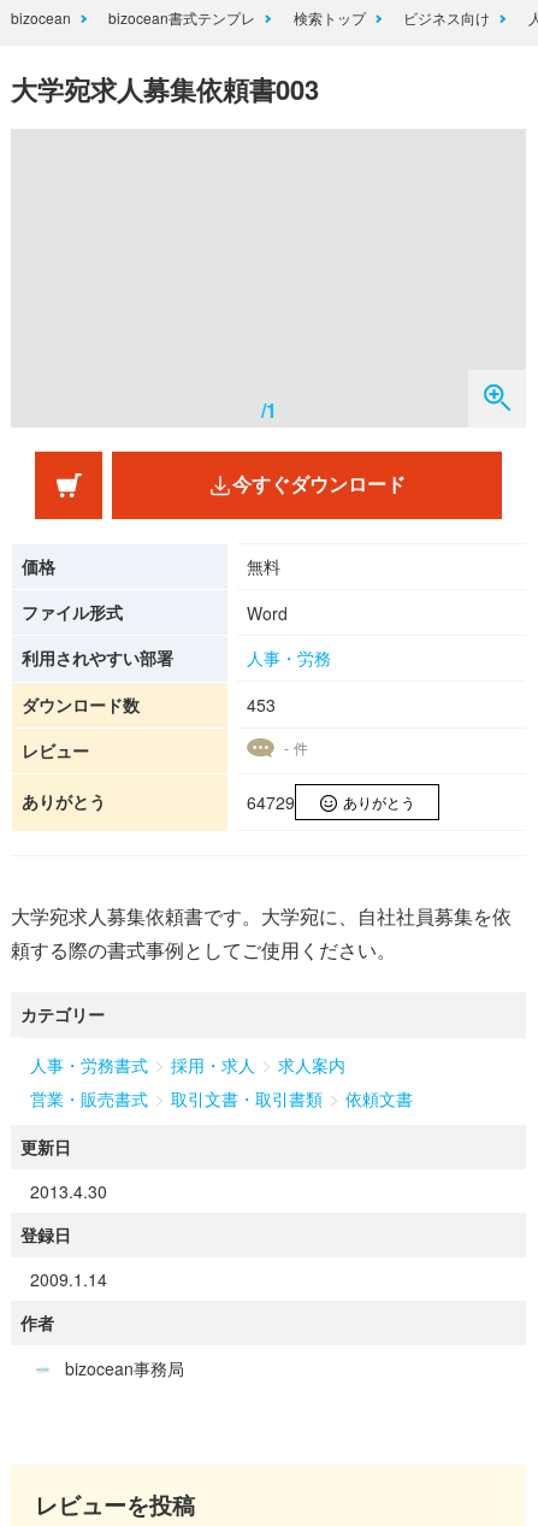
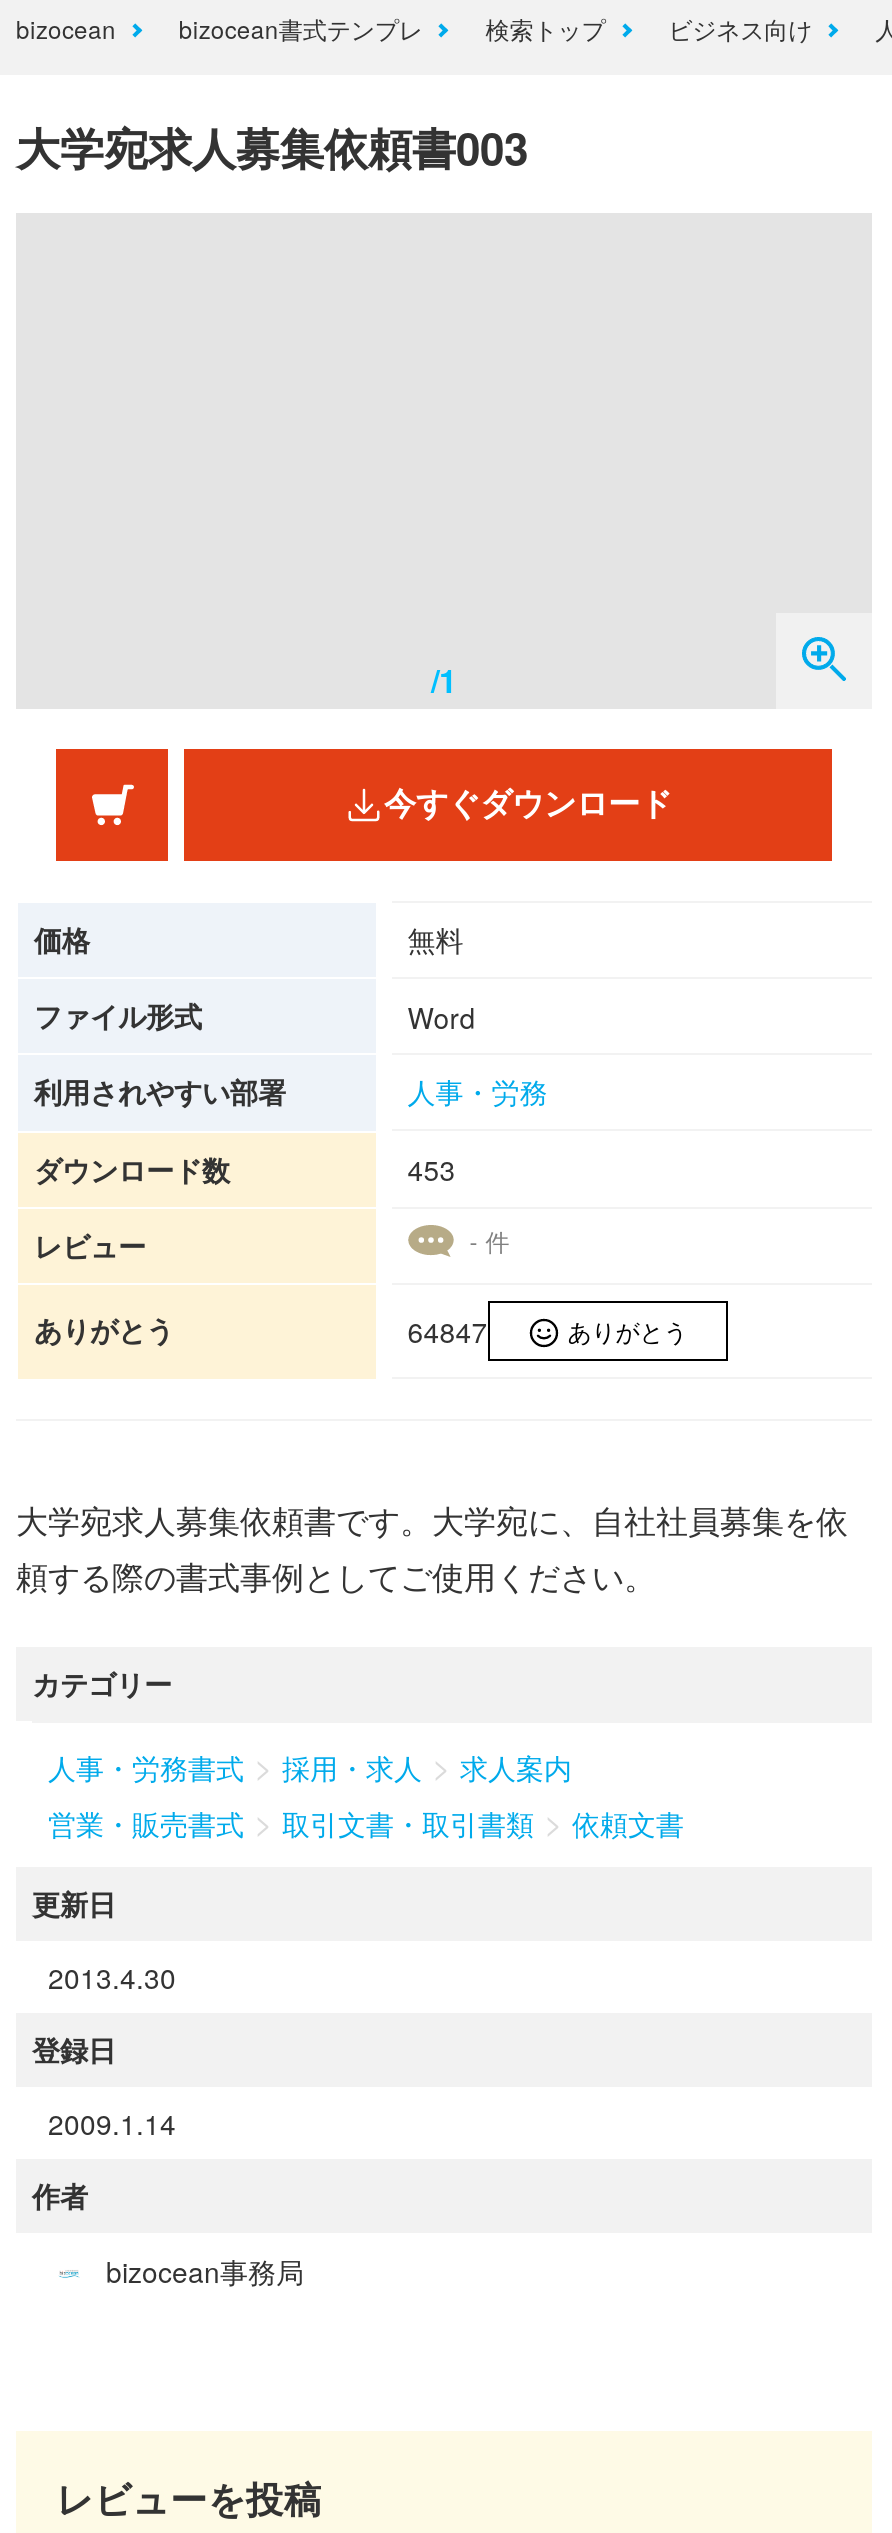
[246,790,295,814] 64729 -> [408,1311,488,1351] 64847

